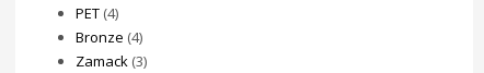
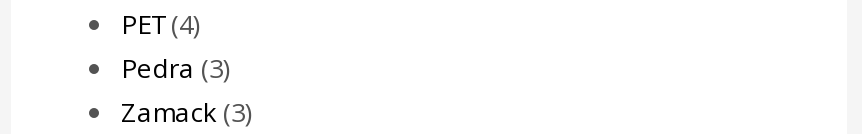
[76,27,142,46] Bronze (4) -> [121,49,229,85] Pedra (3)

